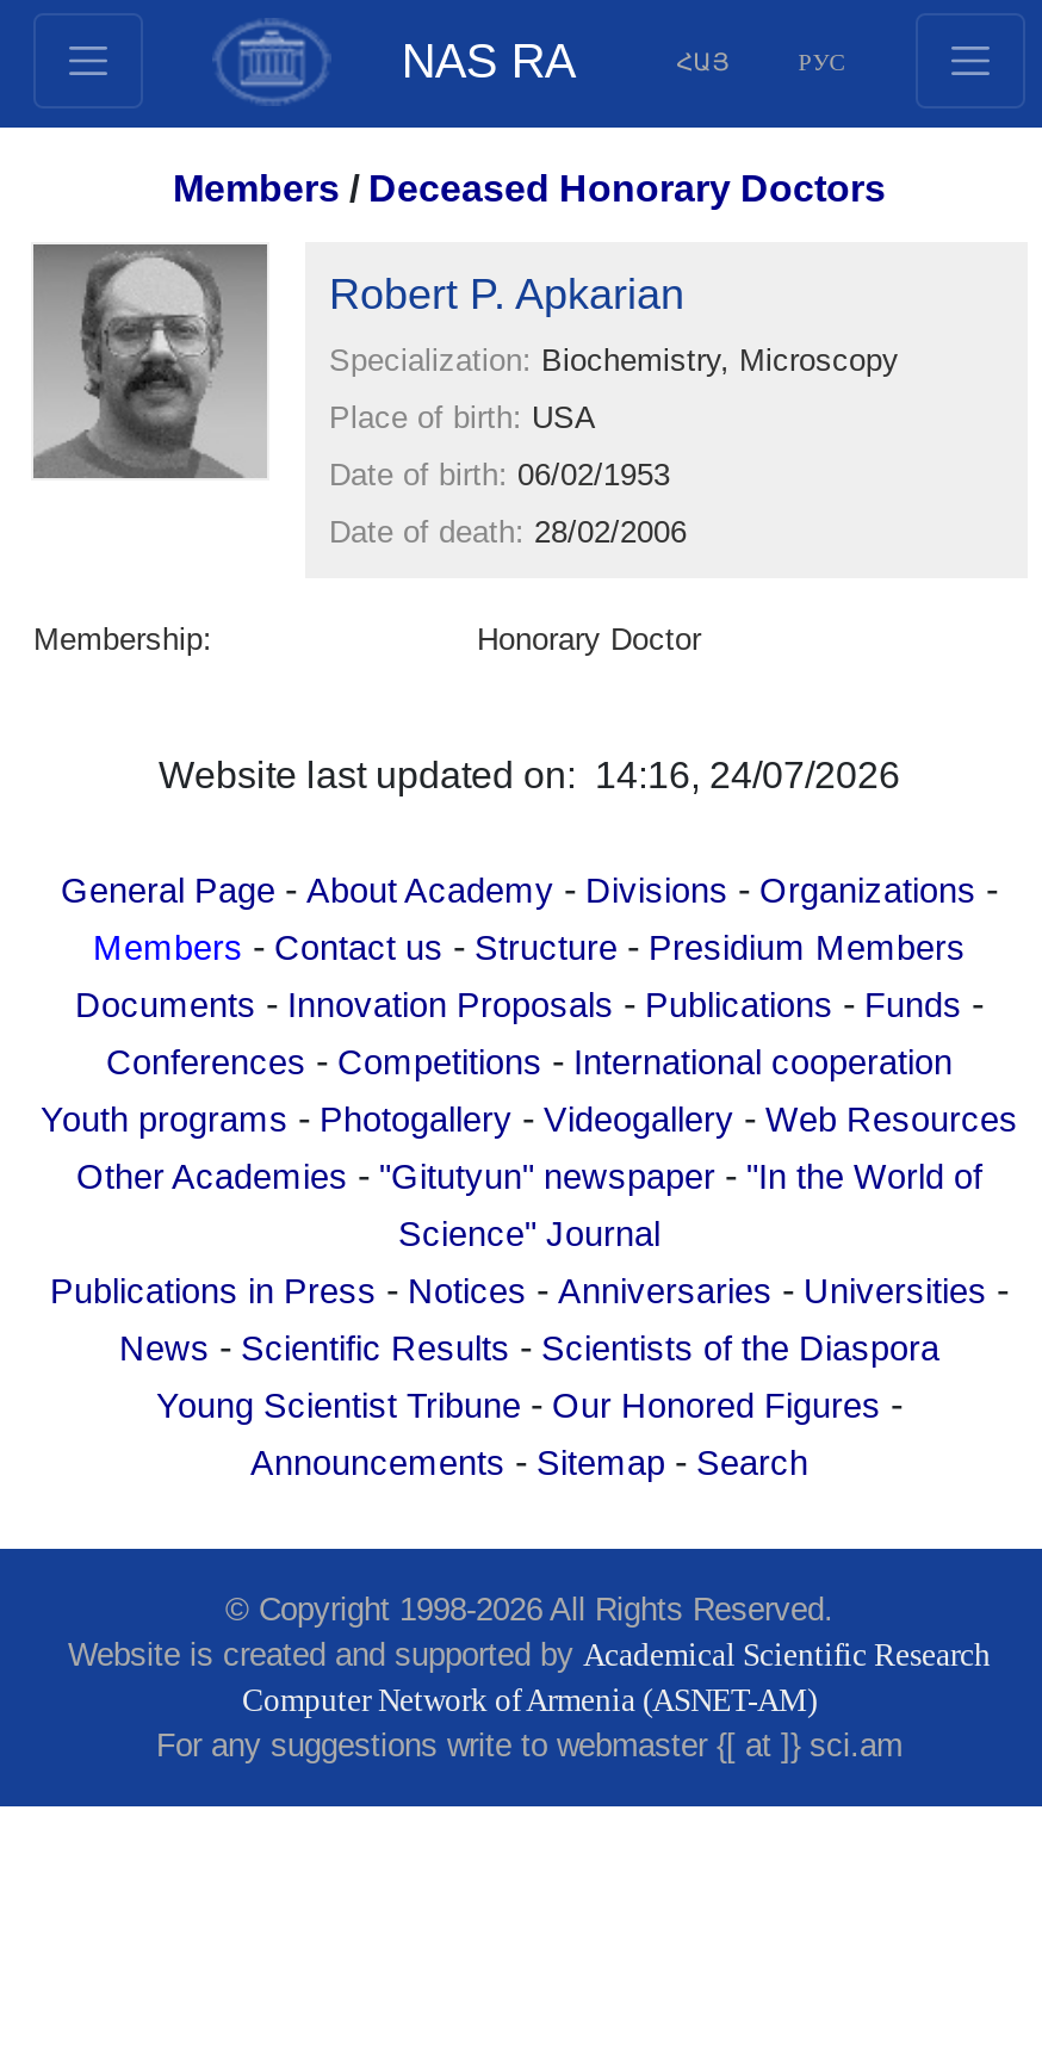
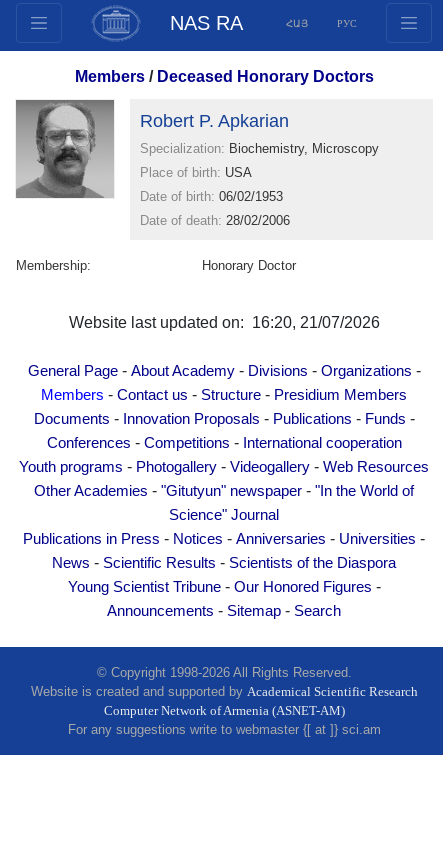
[159,755,900,795] Website last updated on: 14:16, 24/07/2026 -> [68,314,379,331] Website last updated on: 16:20, 21/07/2026

